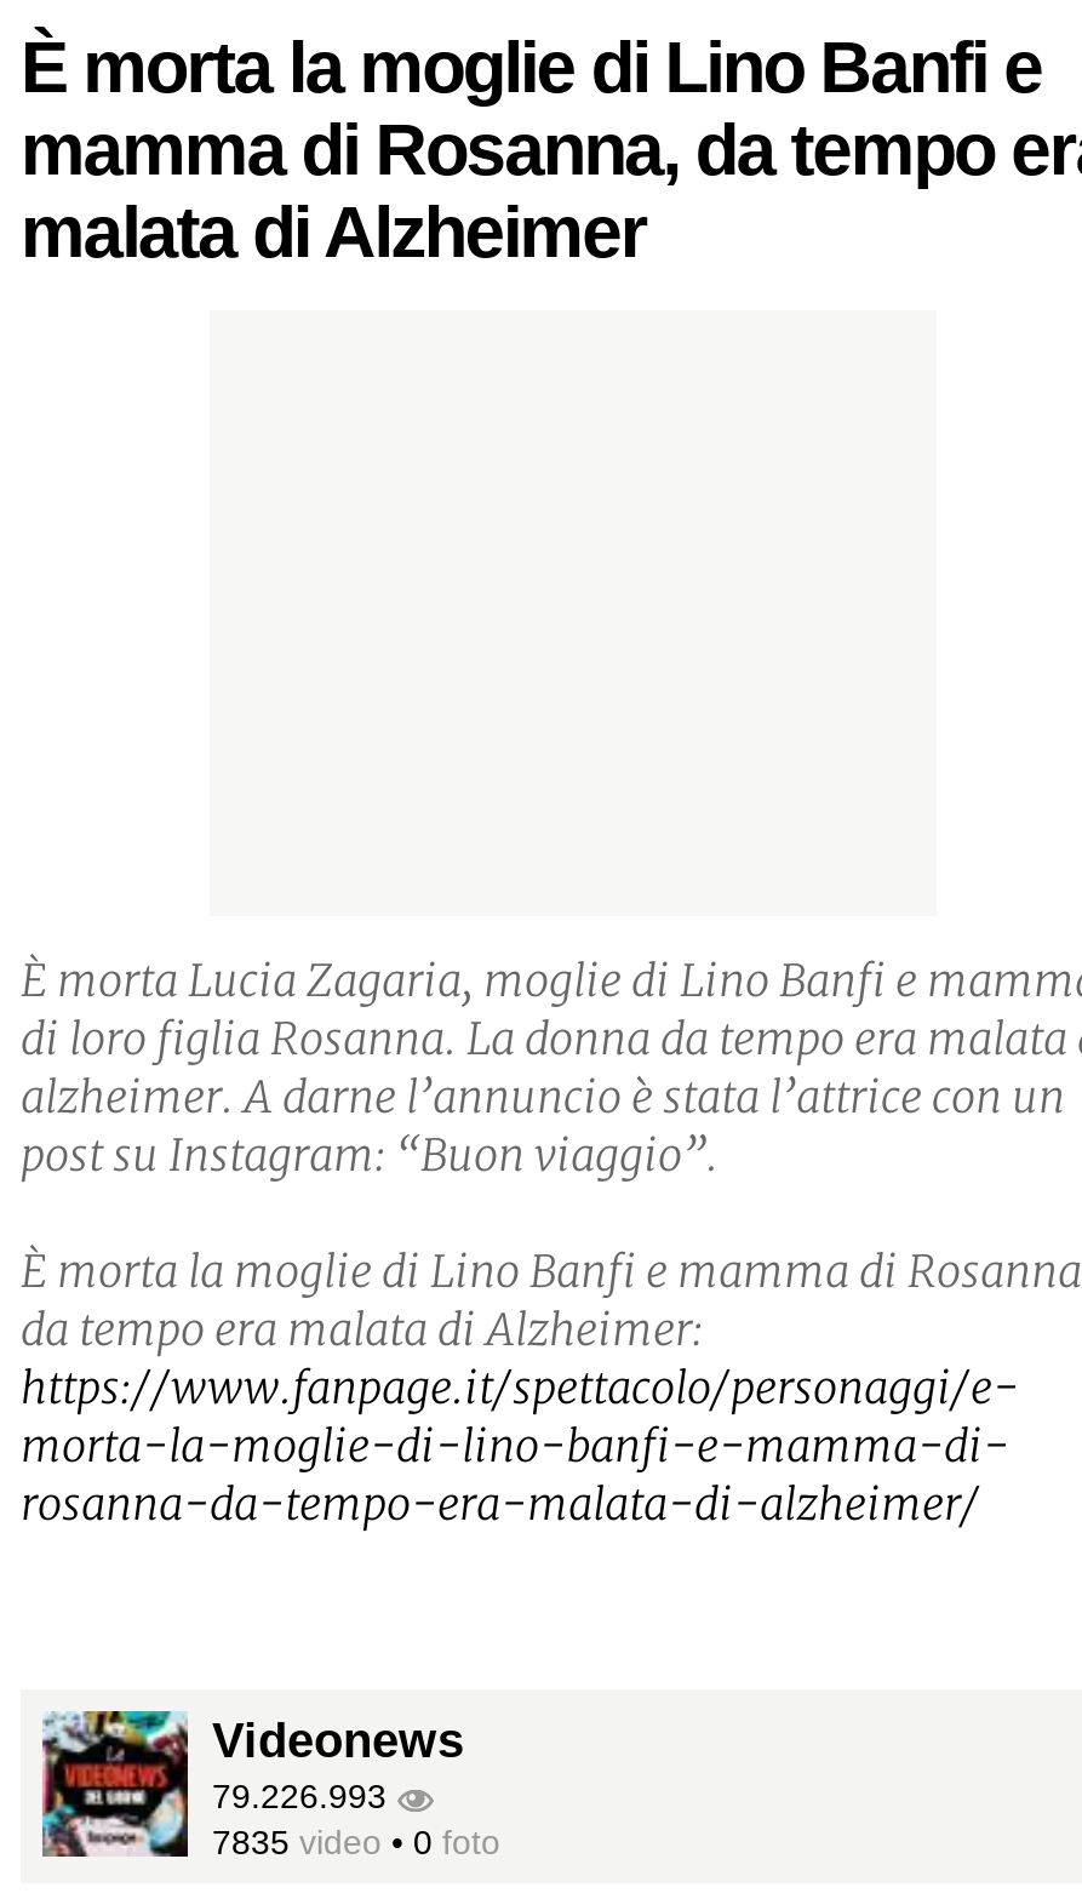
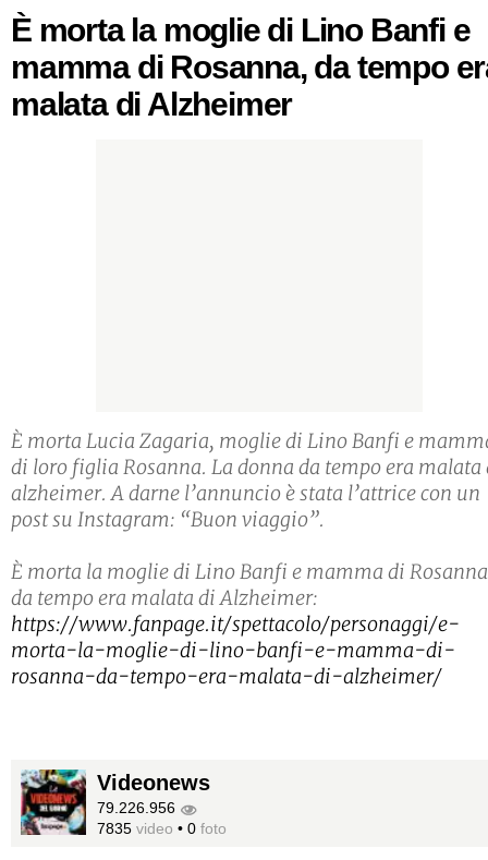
[212,1777,387,1816] 79.226.993 -> [97,799,175,817] 79.226.956

